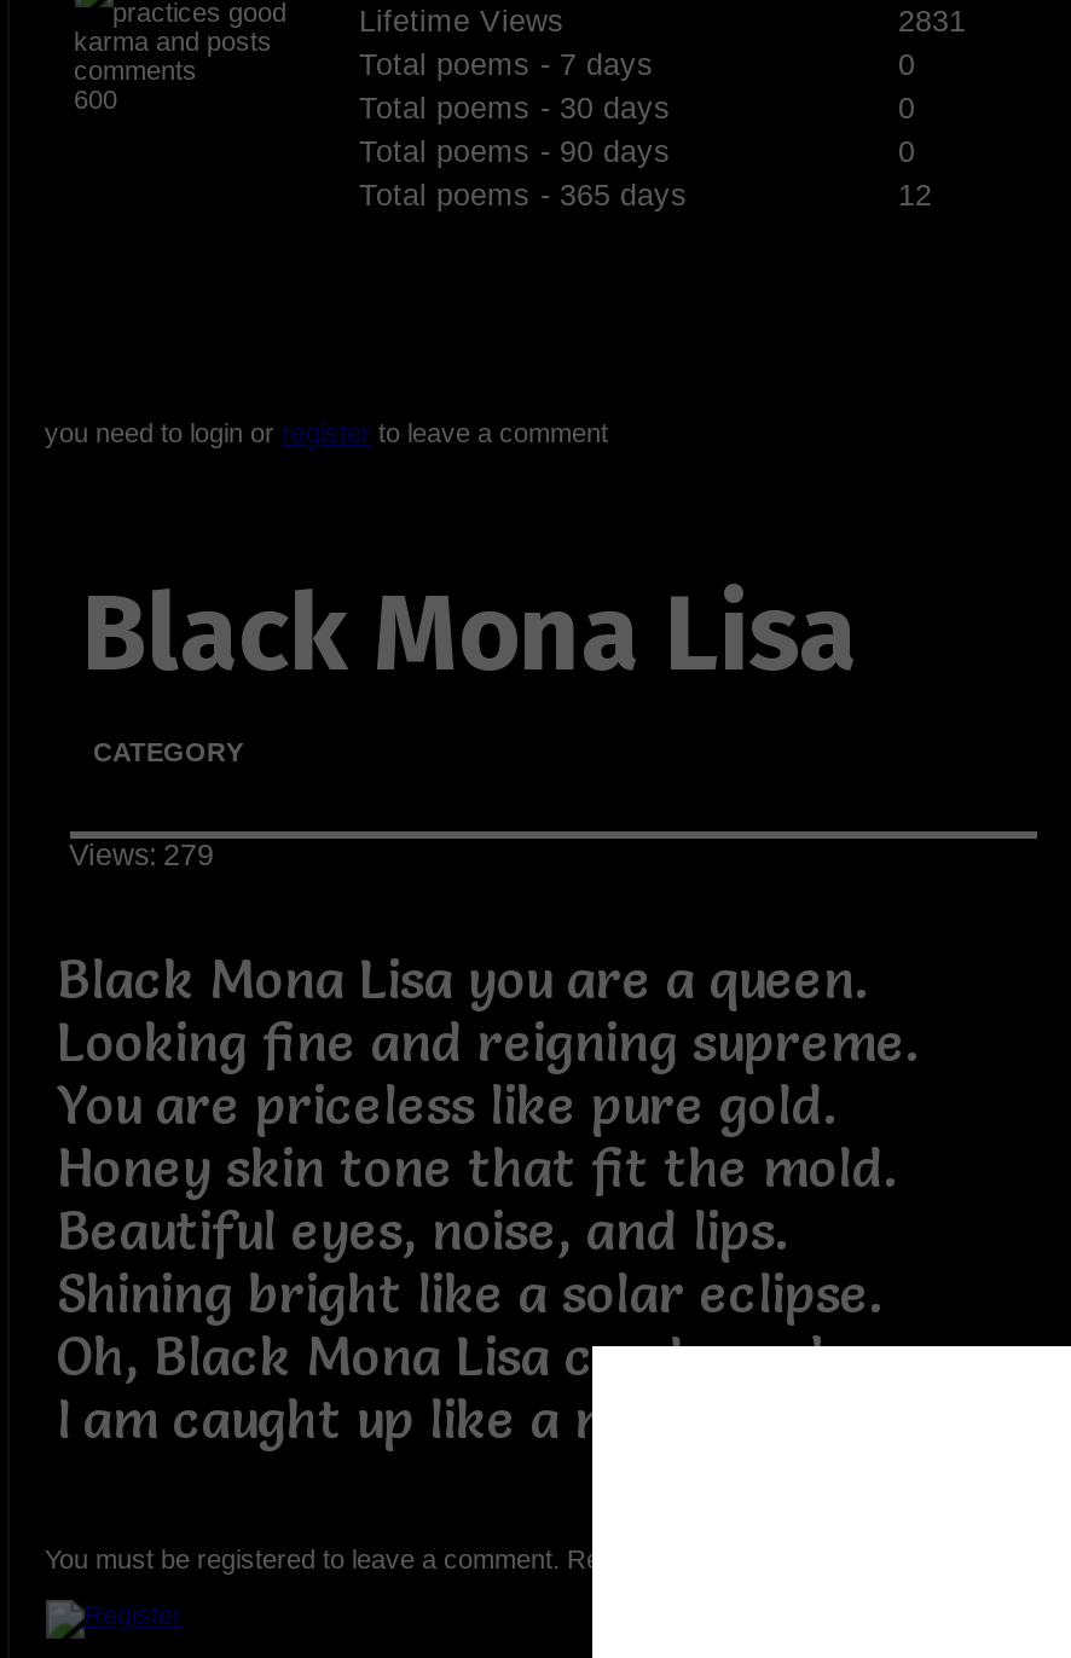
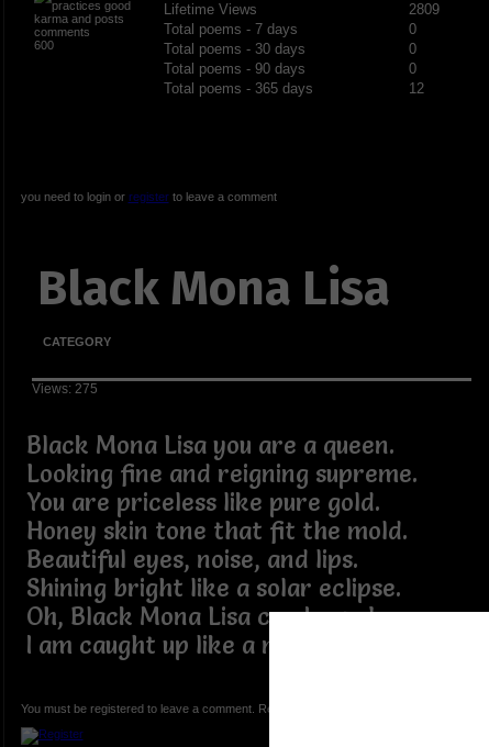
[898,5,966,39] 2831 -> [408,2,439,18] 2809
[69,838,214,872] Views: 279 -> [31,381,97,396] Views: 275

